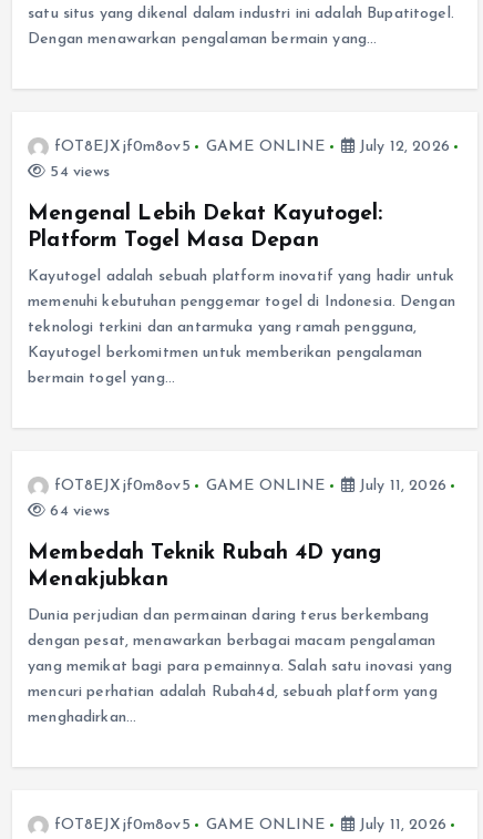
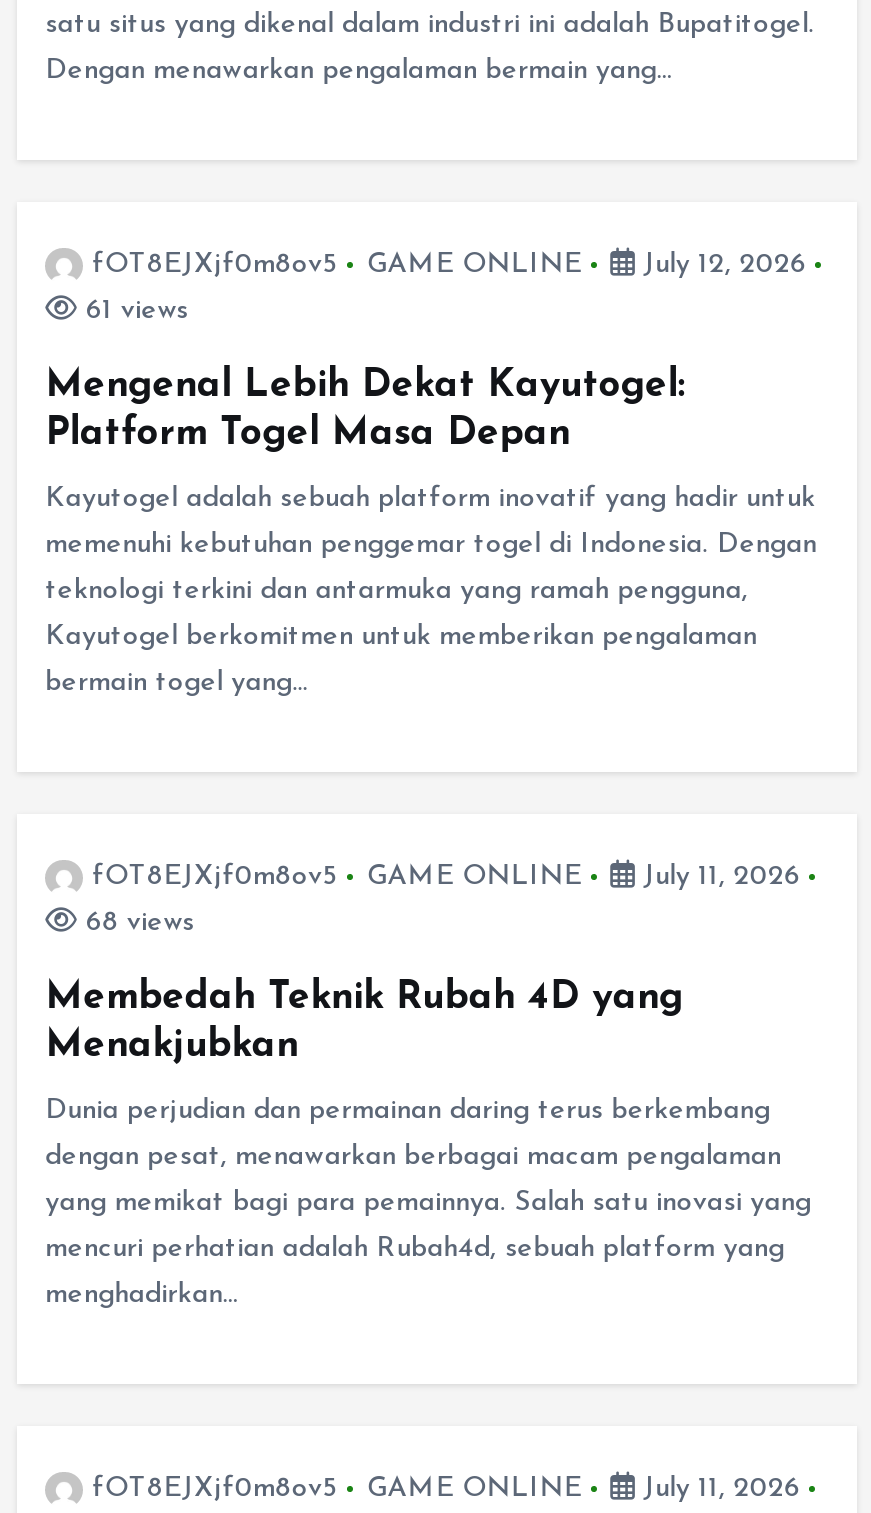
[46,164,110,180] 54 views -> [78,296,188,326] 61 views
[46,503,110,520] 64 views -> [78,908,194,938] 68 views

